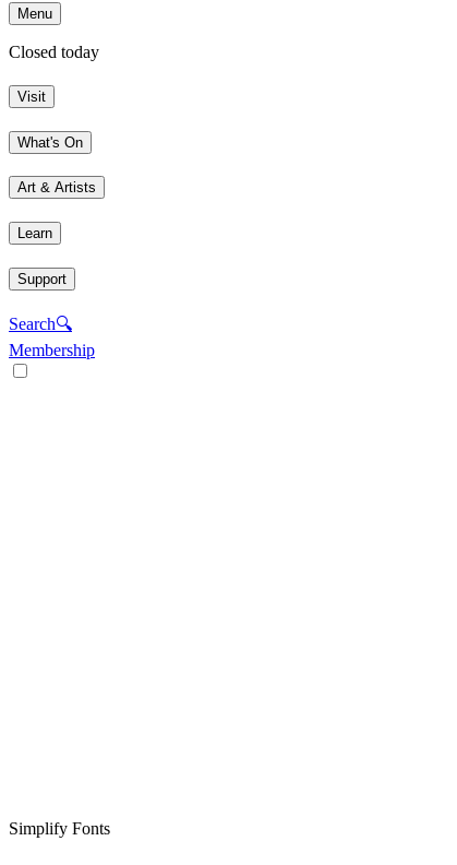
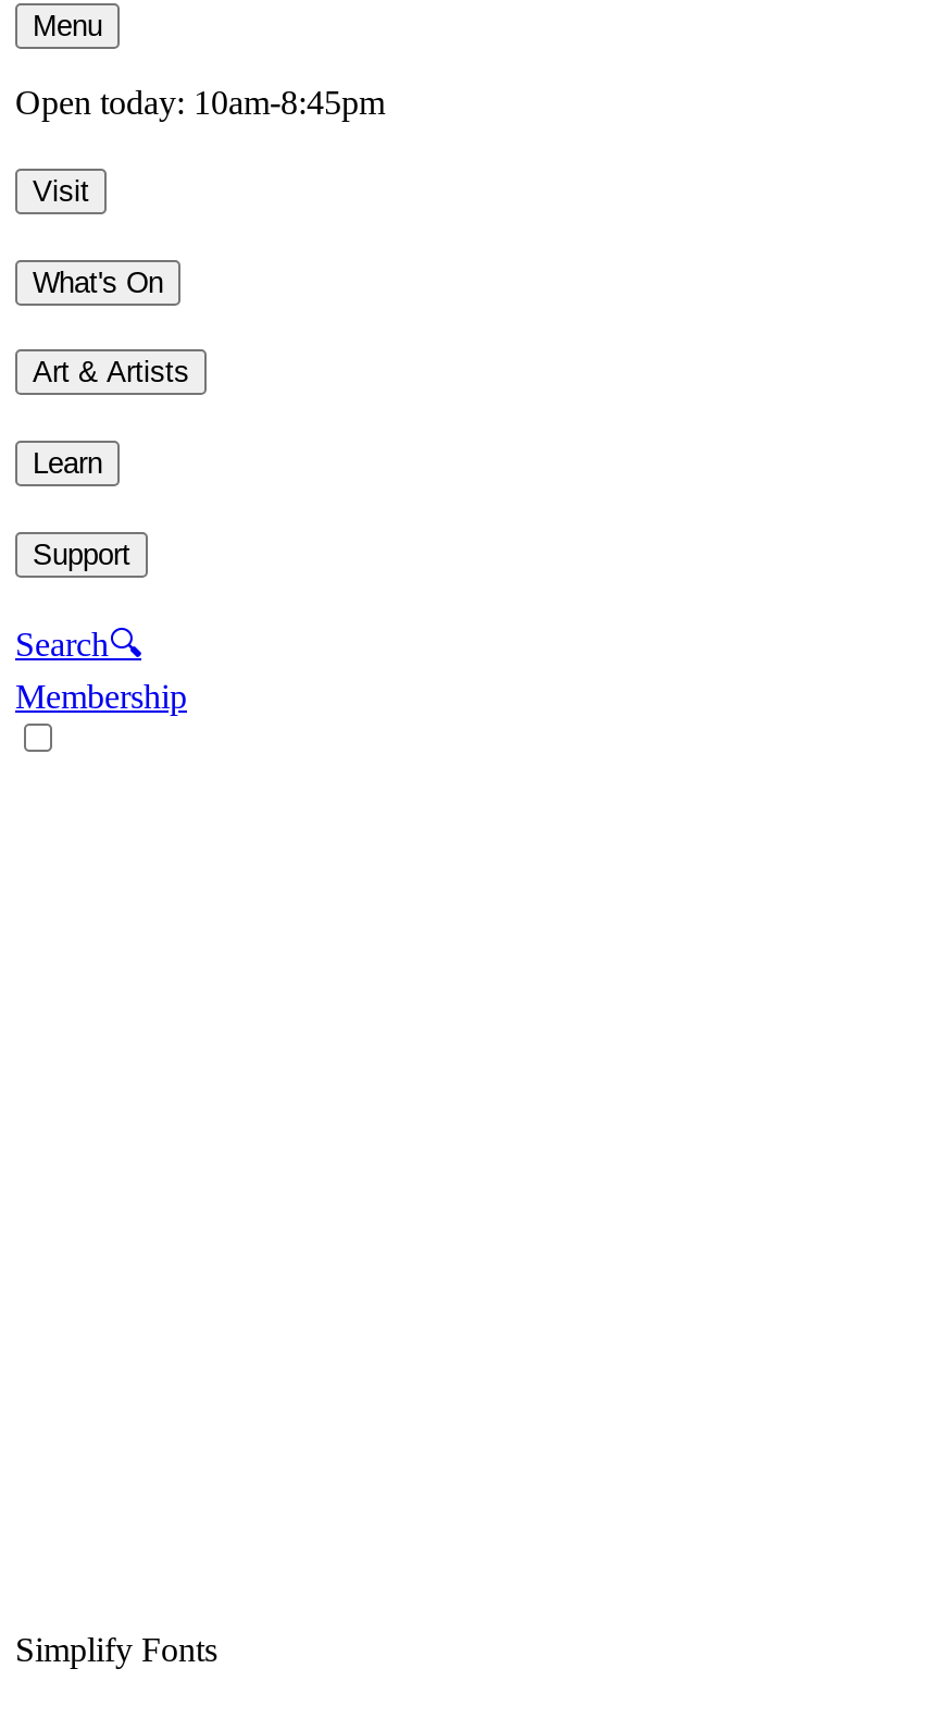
[9,43,99,61] Closed today -> [15,84,385,121] Open today: 10am-8:45pm

